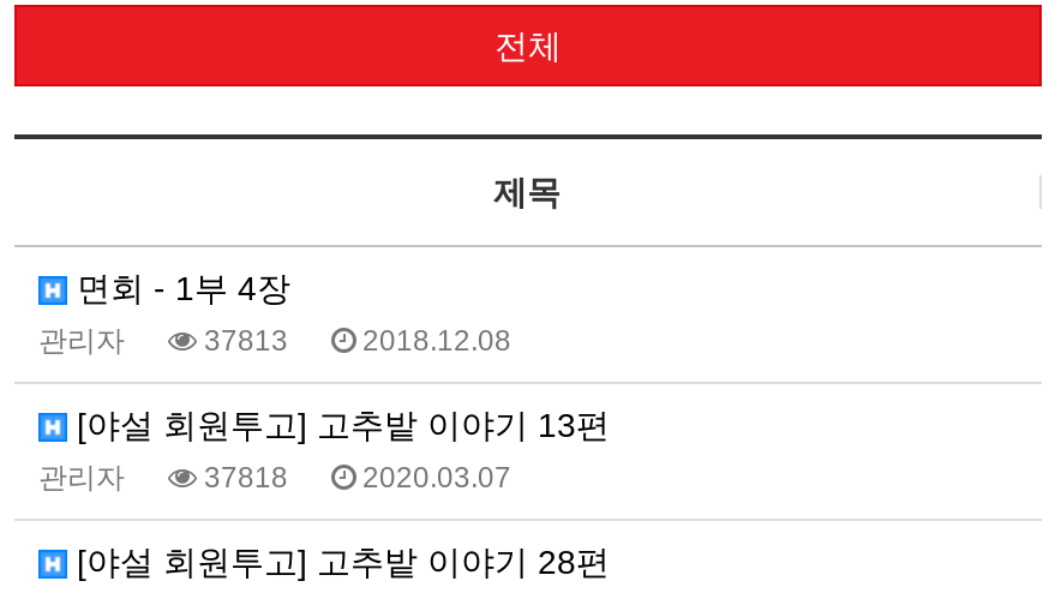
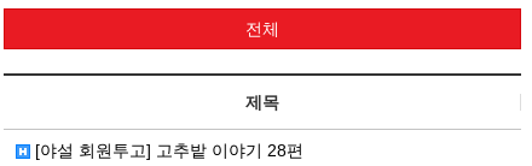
[38,269,610,494] 면회 - 1부 4장 | 관리자 | 37813 | 2018.12.08 | [야설 회원투고] 고추밭 이야기 13편 | 관리자 | 37818 | 2020.03.07 -> none

